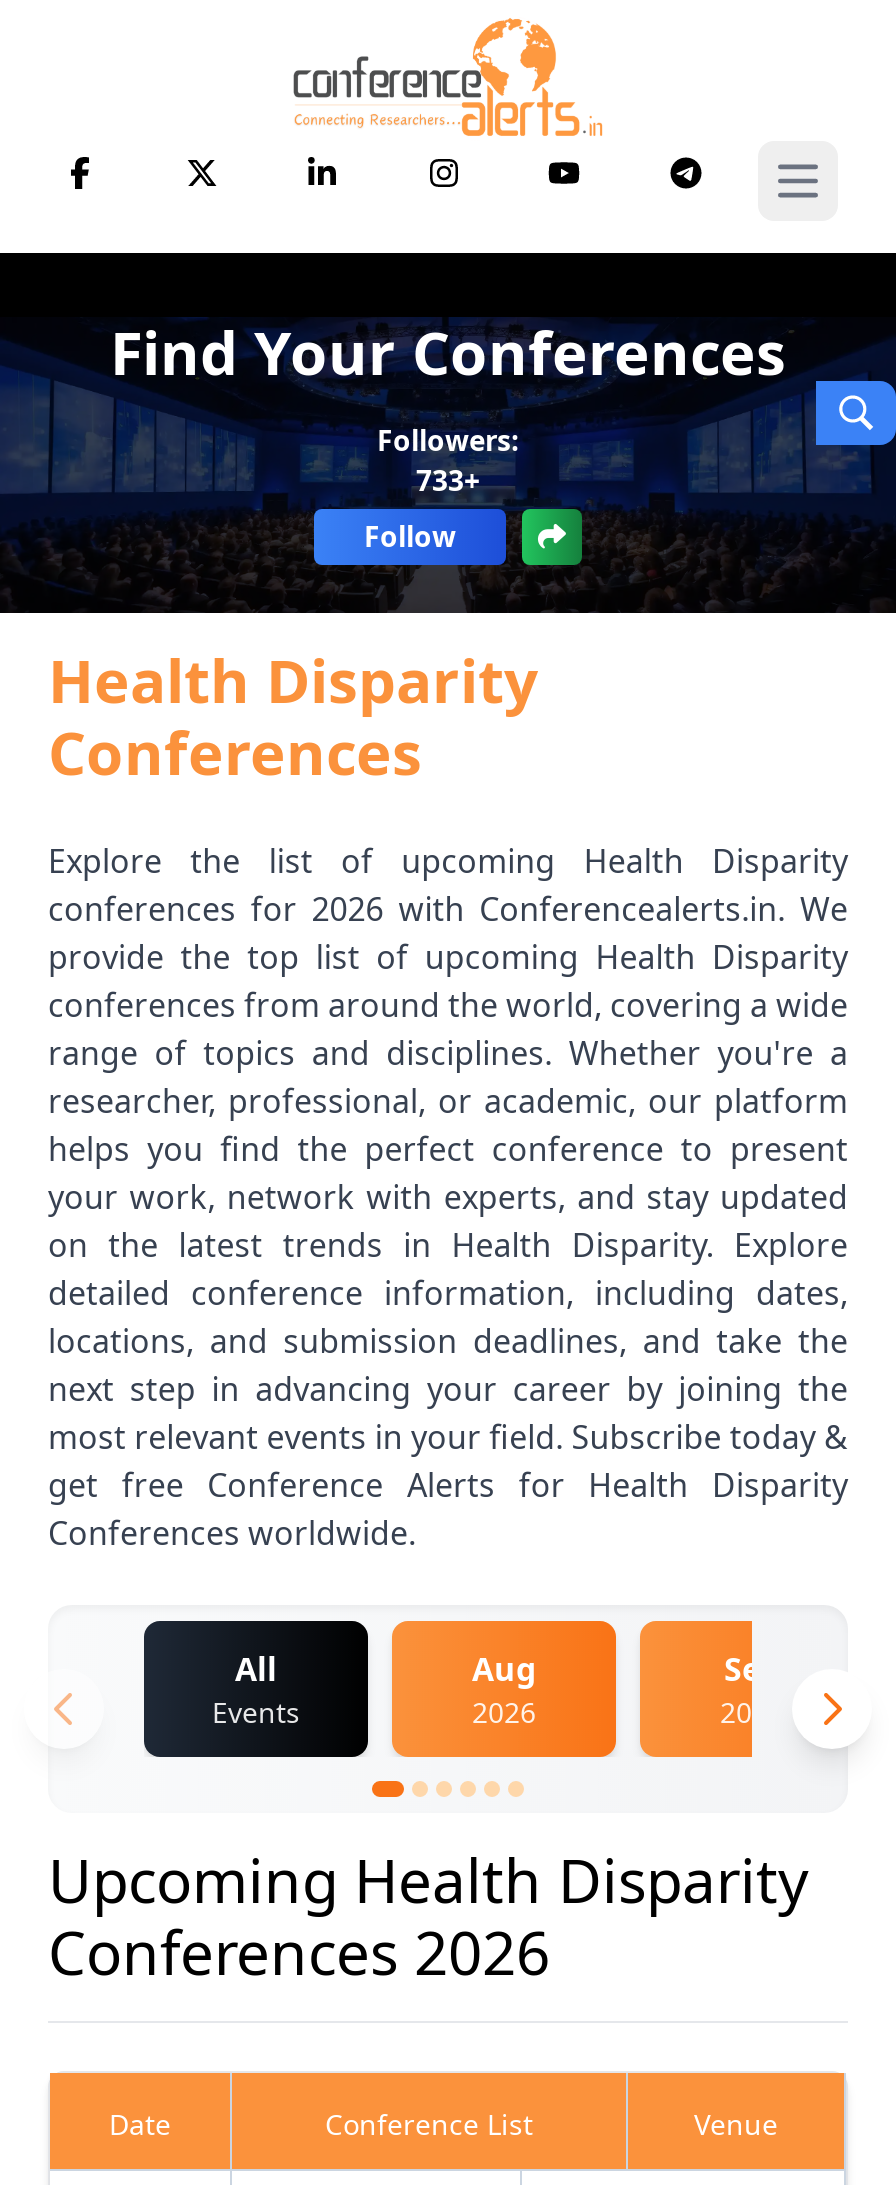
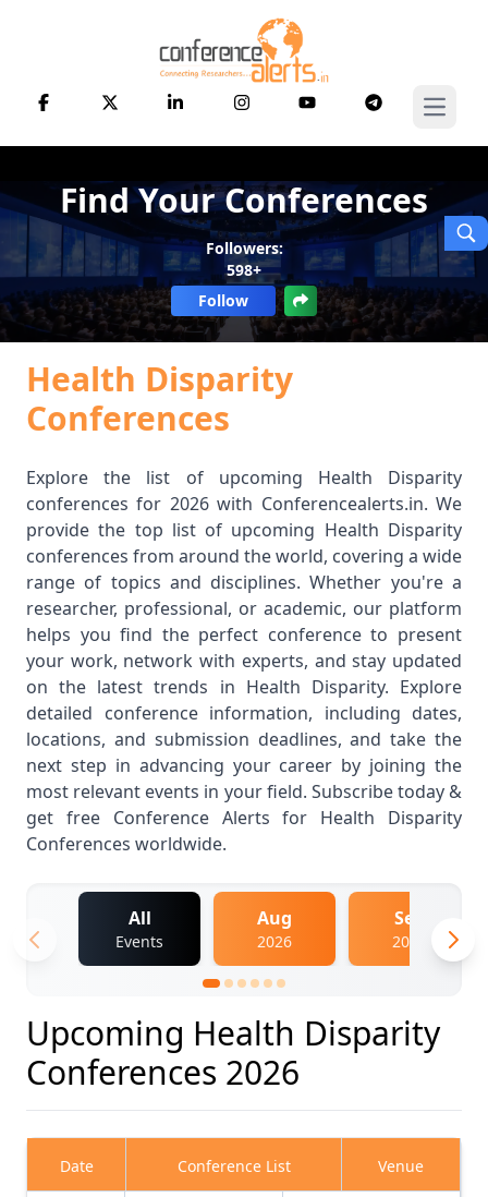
[416,461,480,499] 733+ -> [227,259,261,280] 598+

